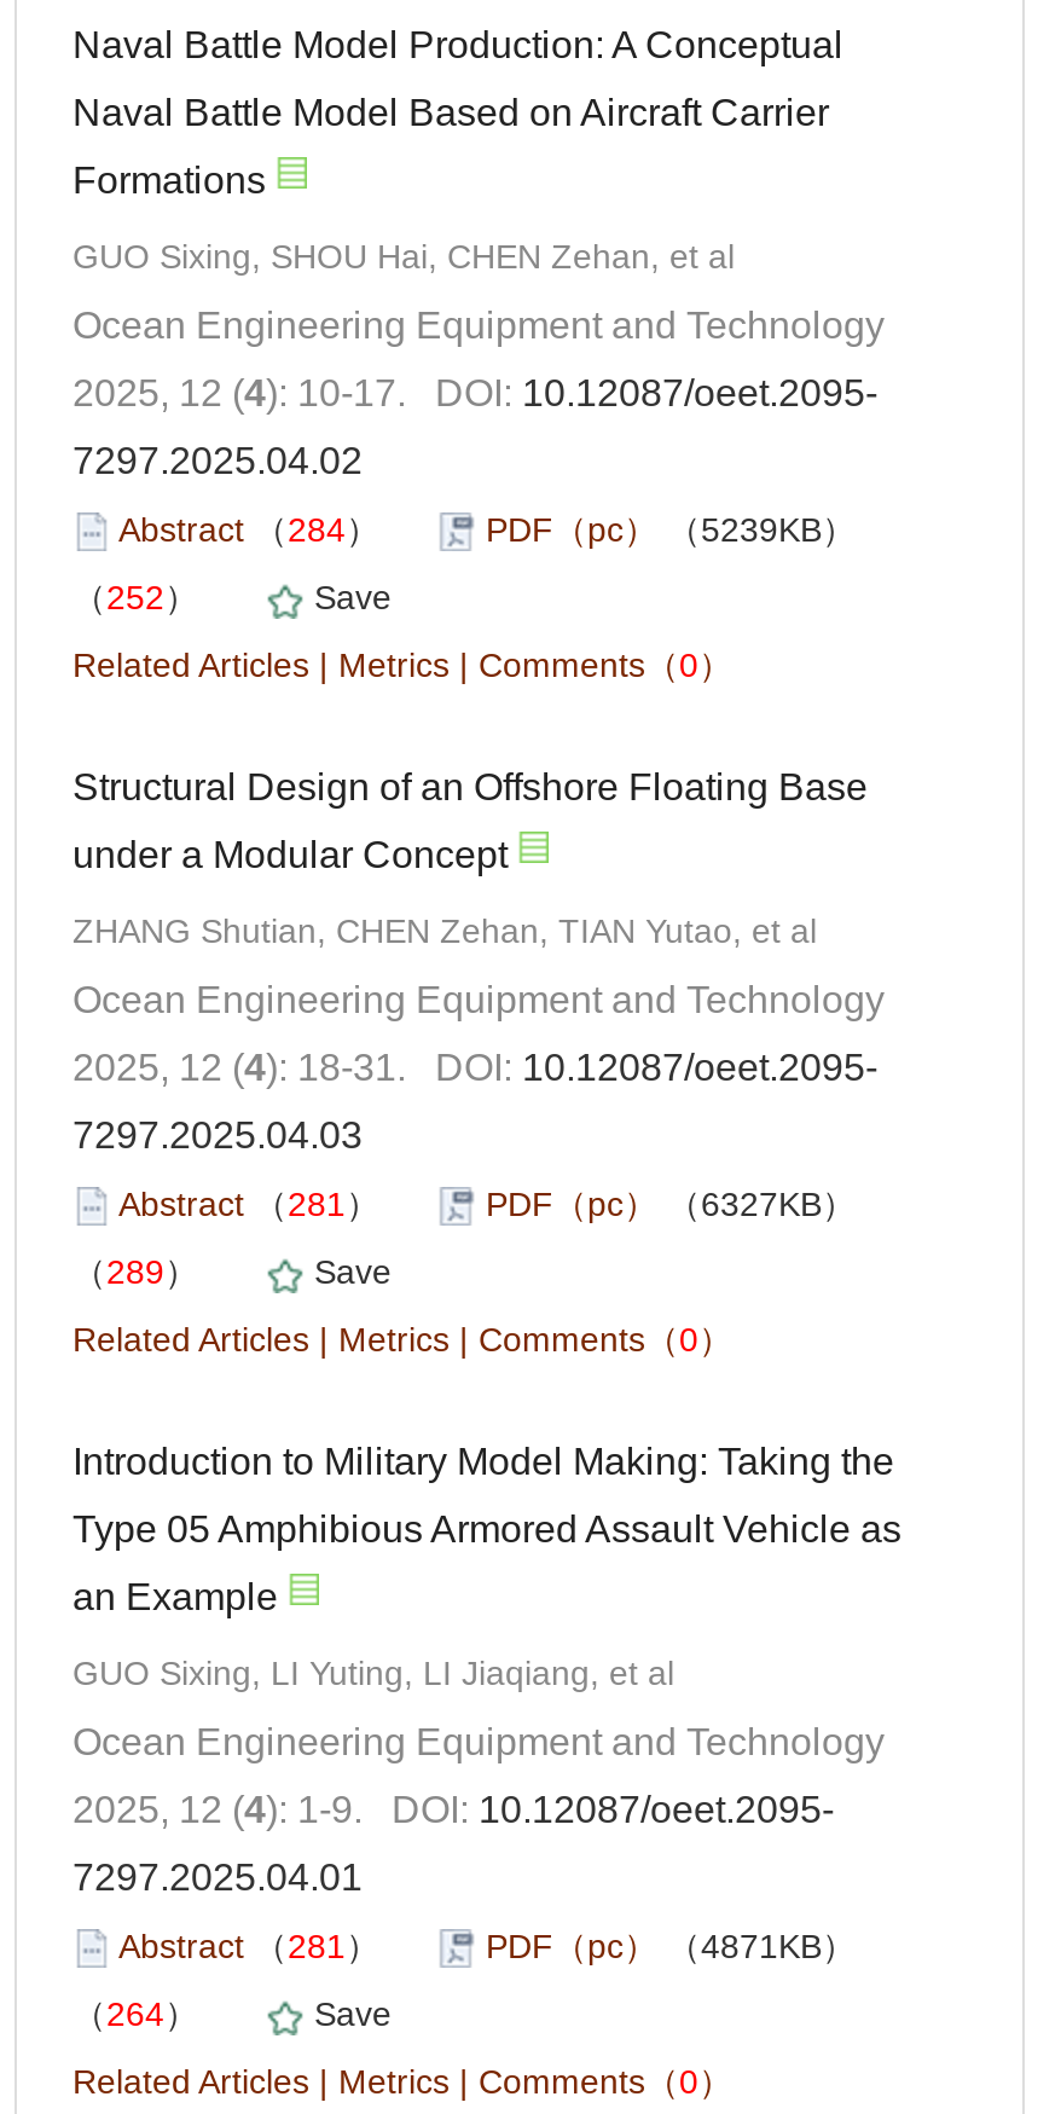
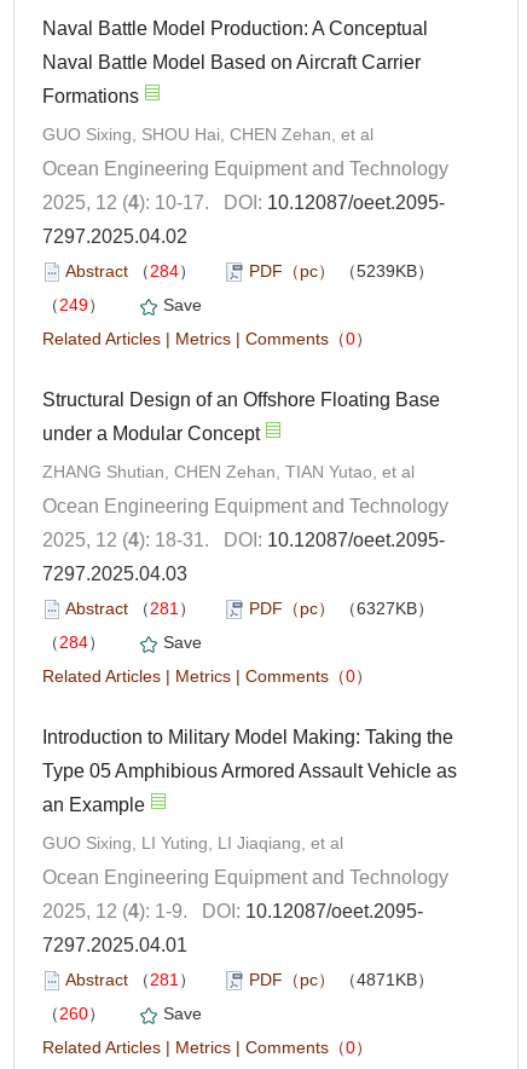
[73,577,392,616] （252） Save -> [42,295,202,314] （249） Save
[73,1251,392,1290] （289） Save -> [42,632,202,651] （284） Save
[73,1994,392,2032] （264） Save -> [42,1003,202,1023] （260） Save

